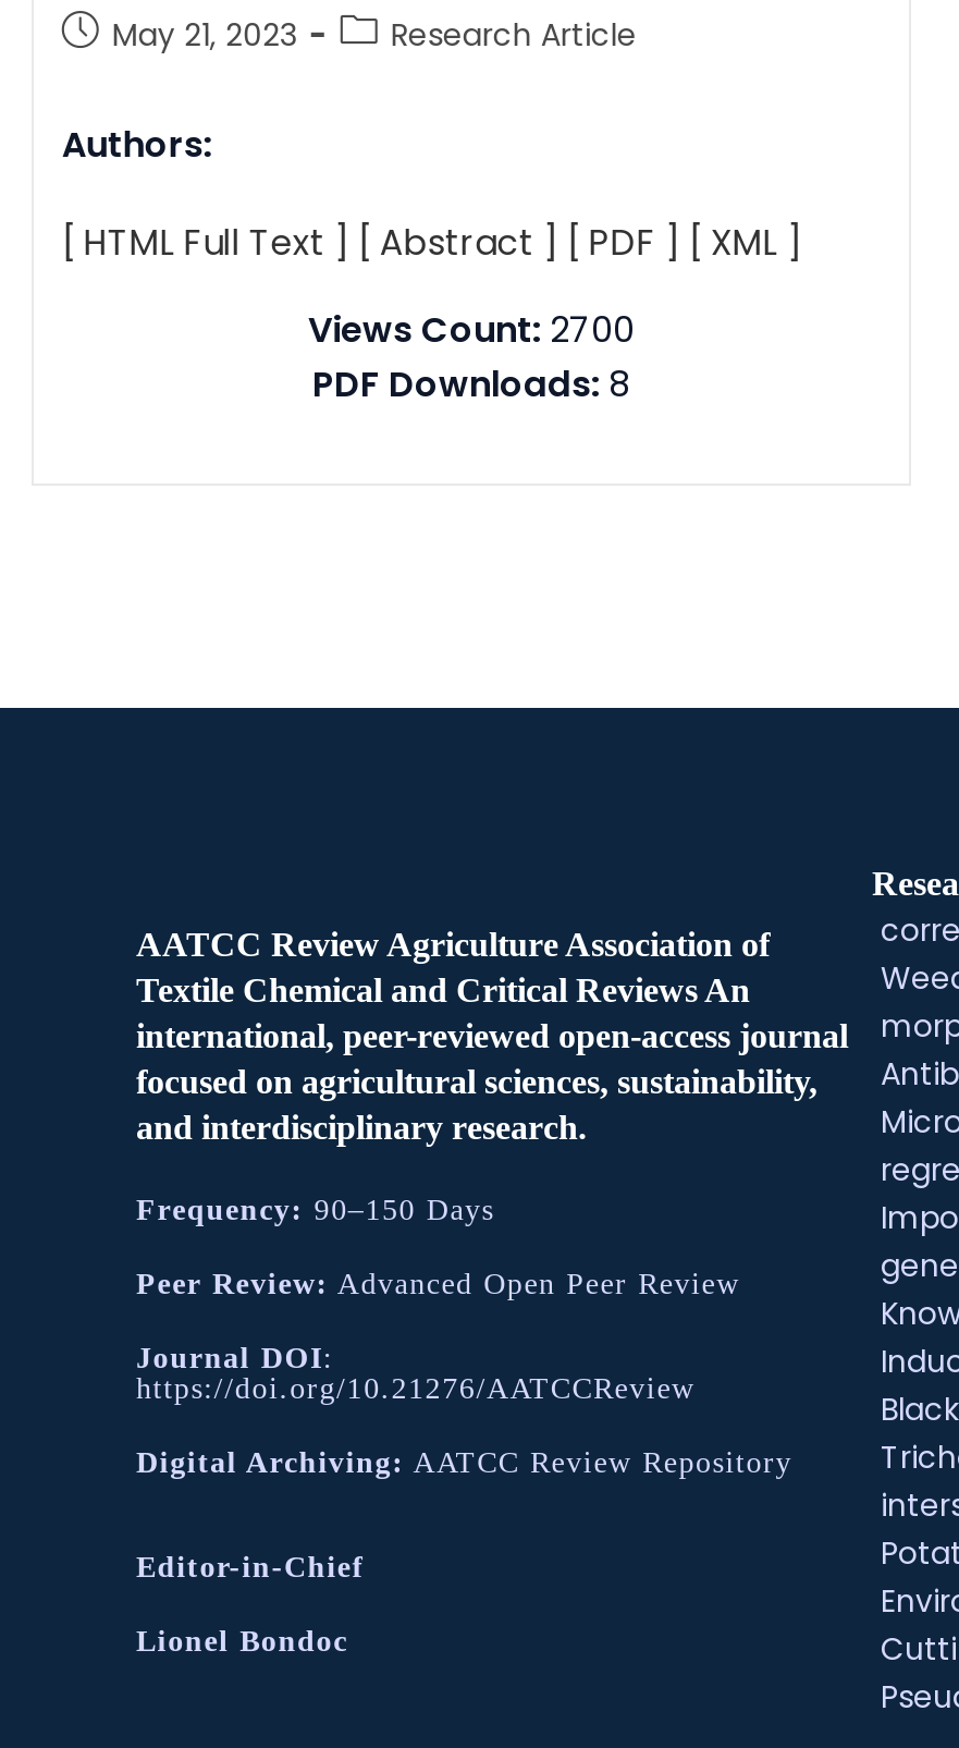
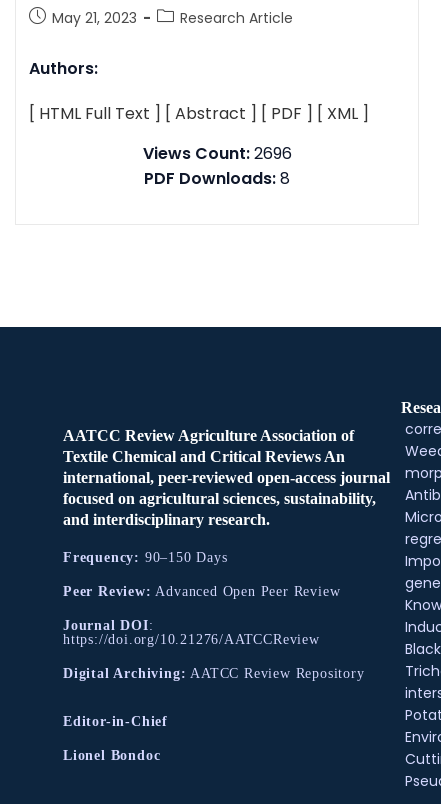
[308,305,635,355] Views Count: 2700 -> [142,142,291,165] Views Count: 2696

